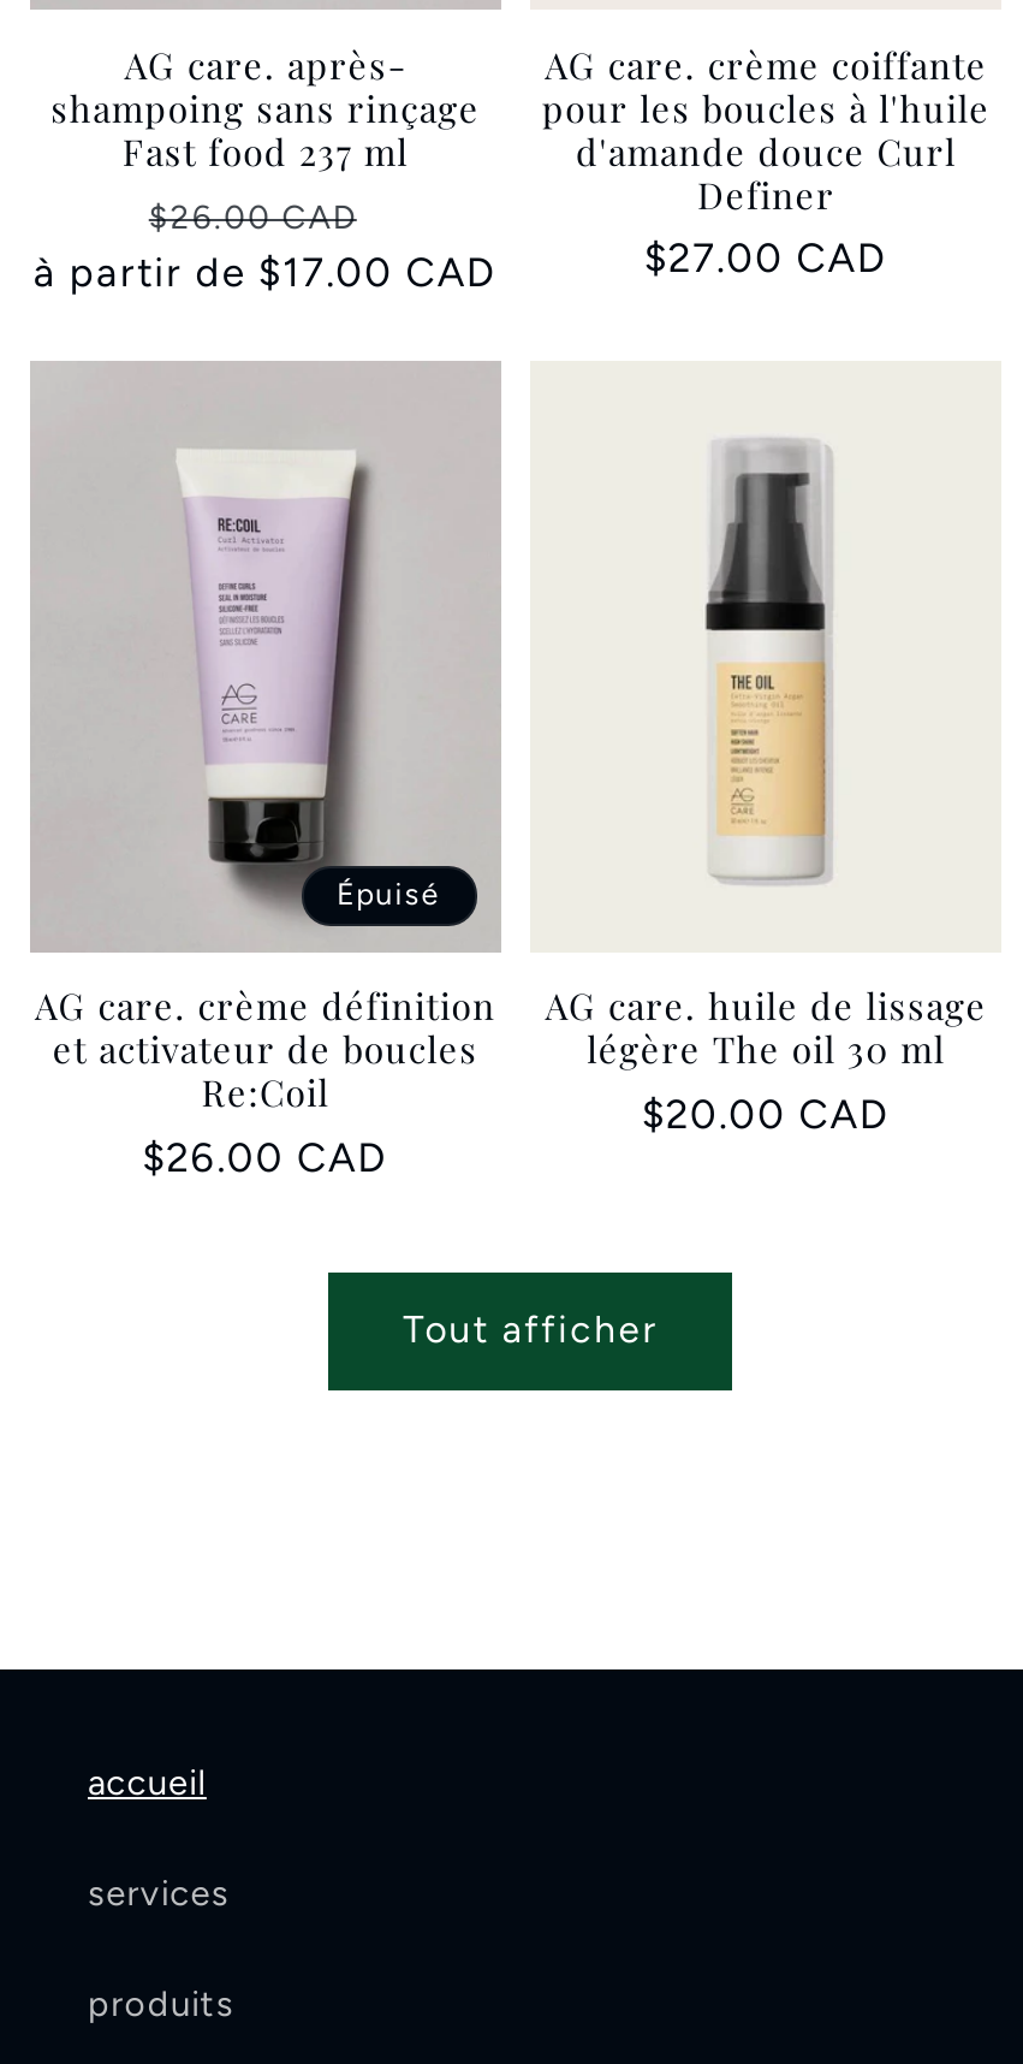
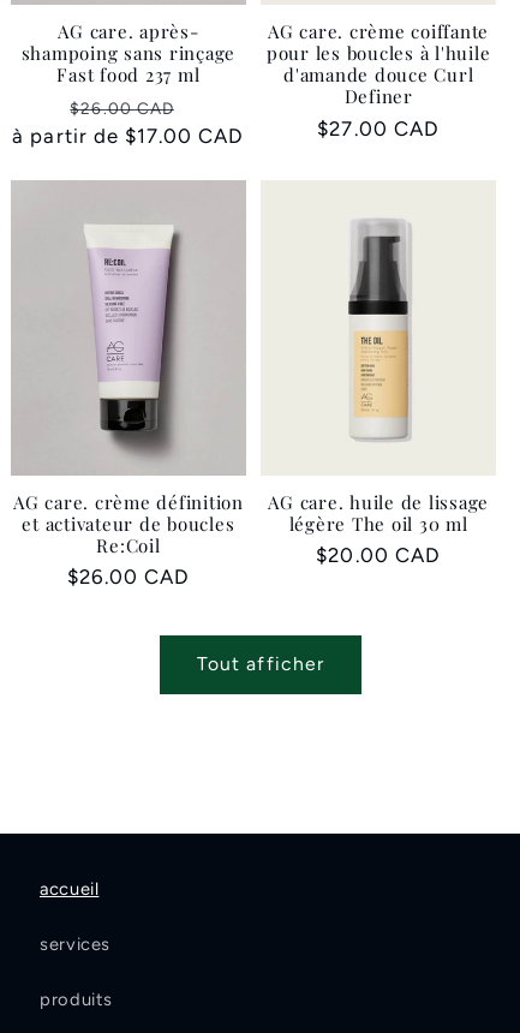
[337,875,441,911] Épuisé -> none

